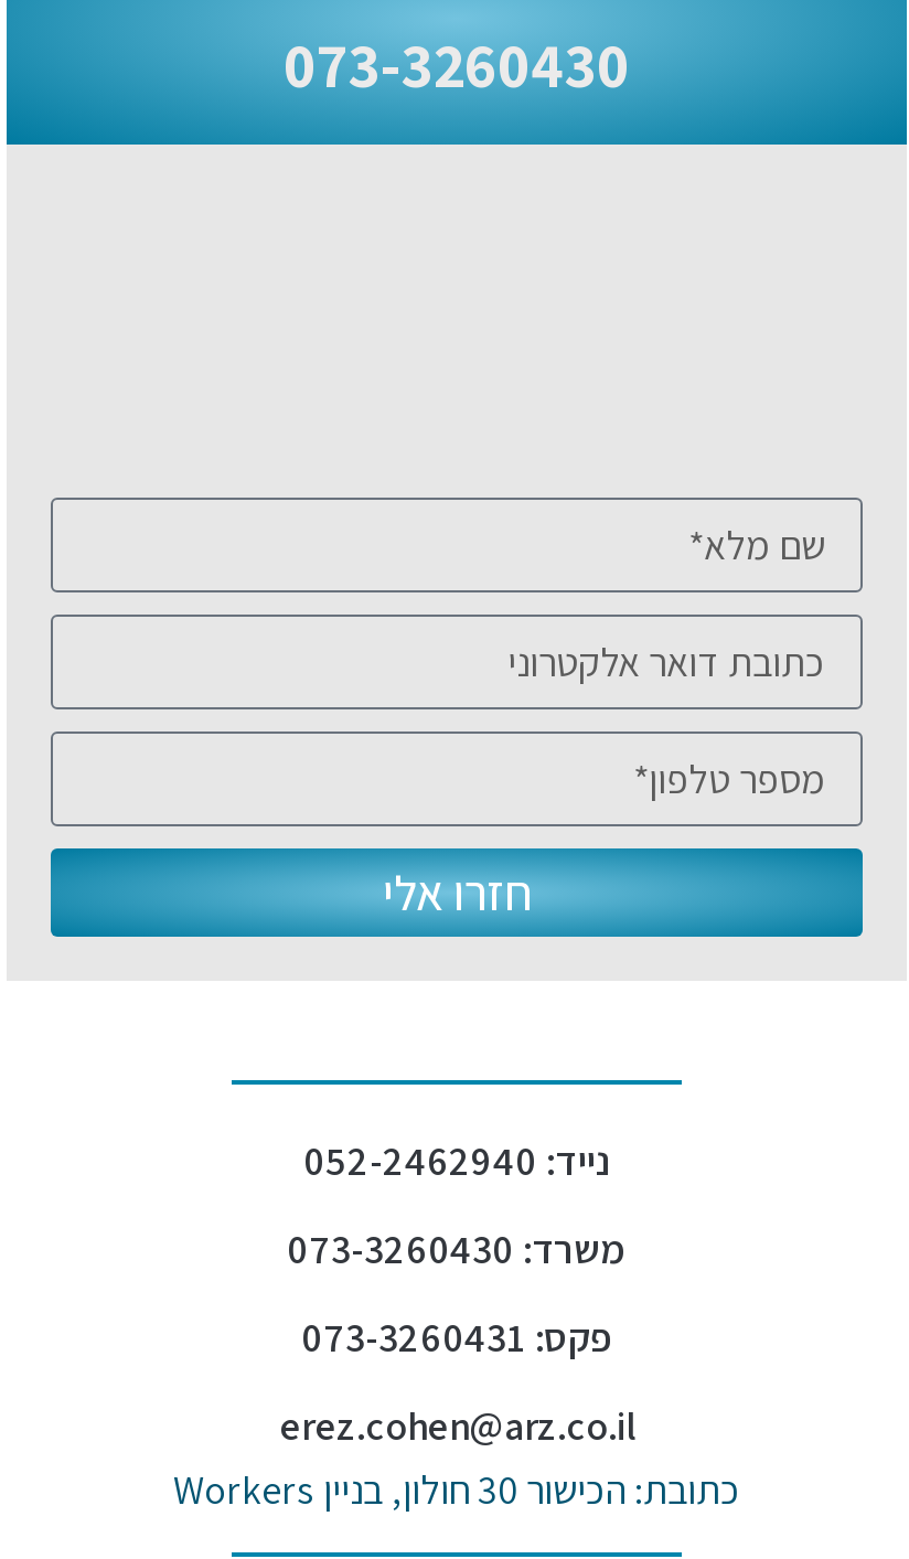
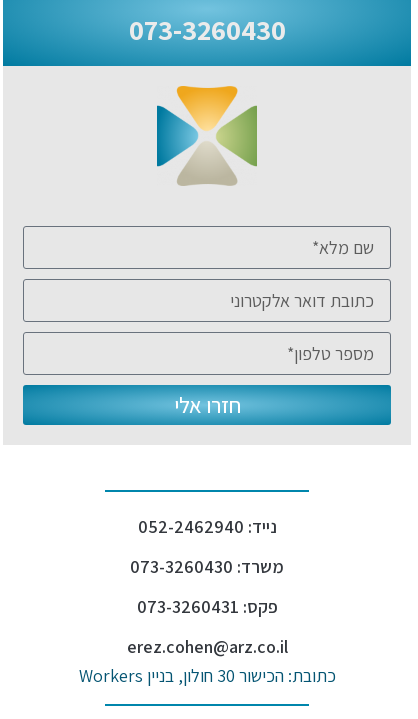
none -> [156,85,258,186] [image]

